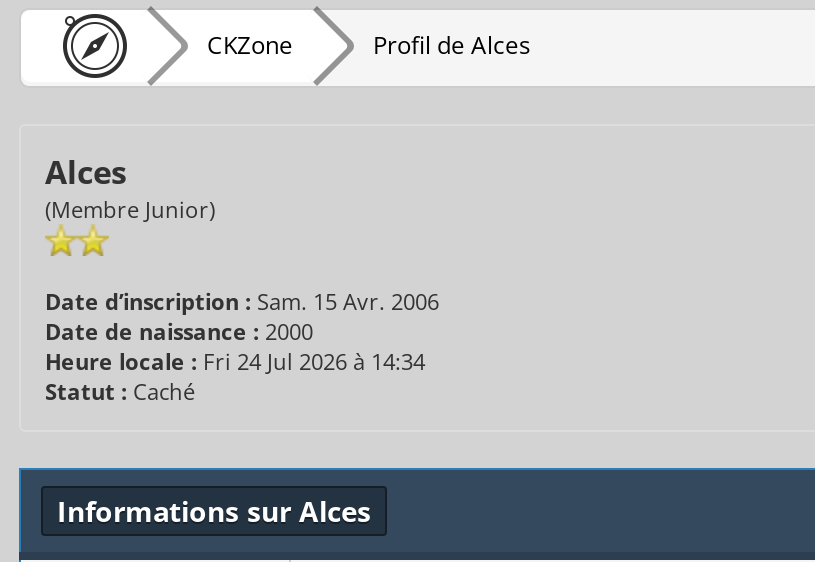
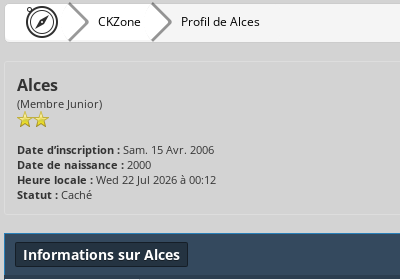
[45,346,425,376] Heure locale : Fri 24 Jul 2026 à 14:34 -> [17,172,216,187] Heure locale : Wed 22 Jul 2026 à 00:12

